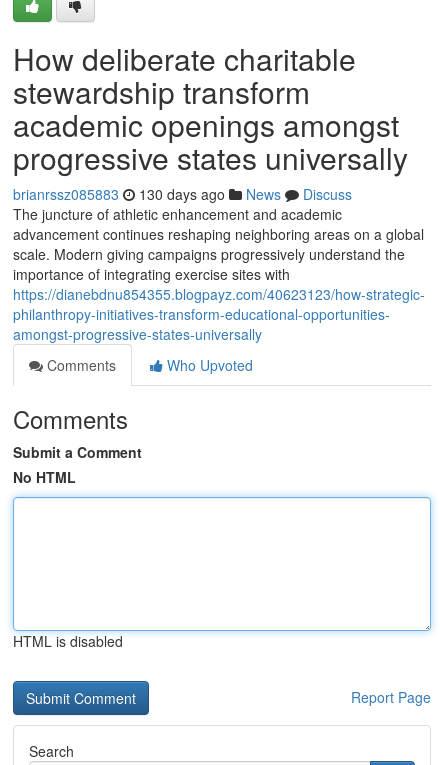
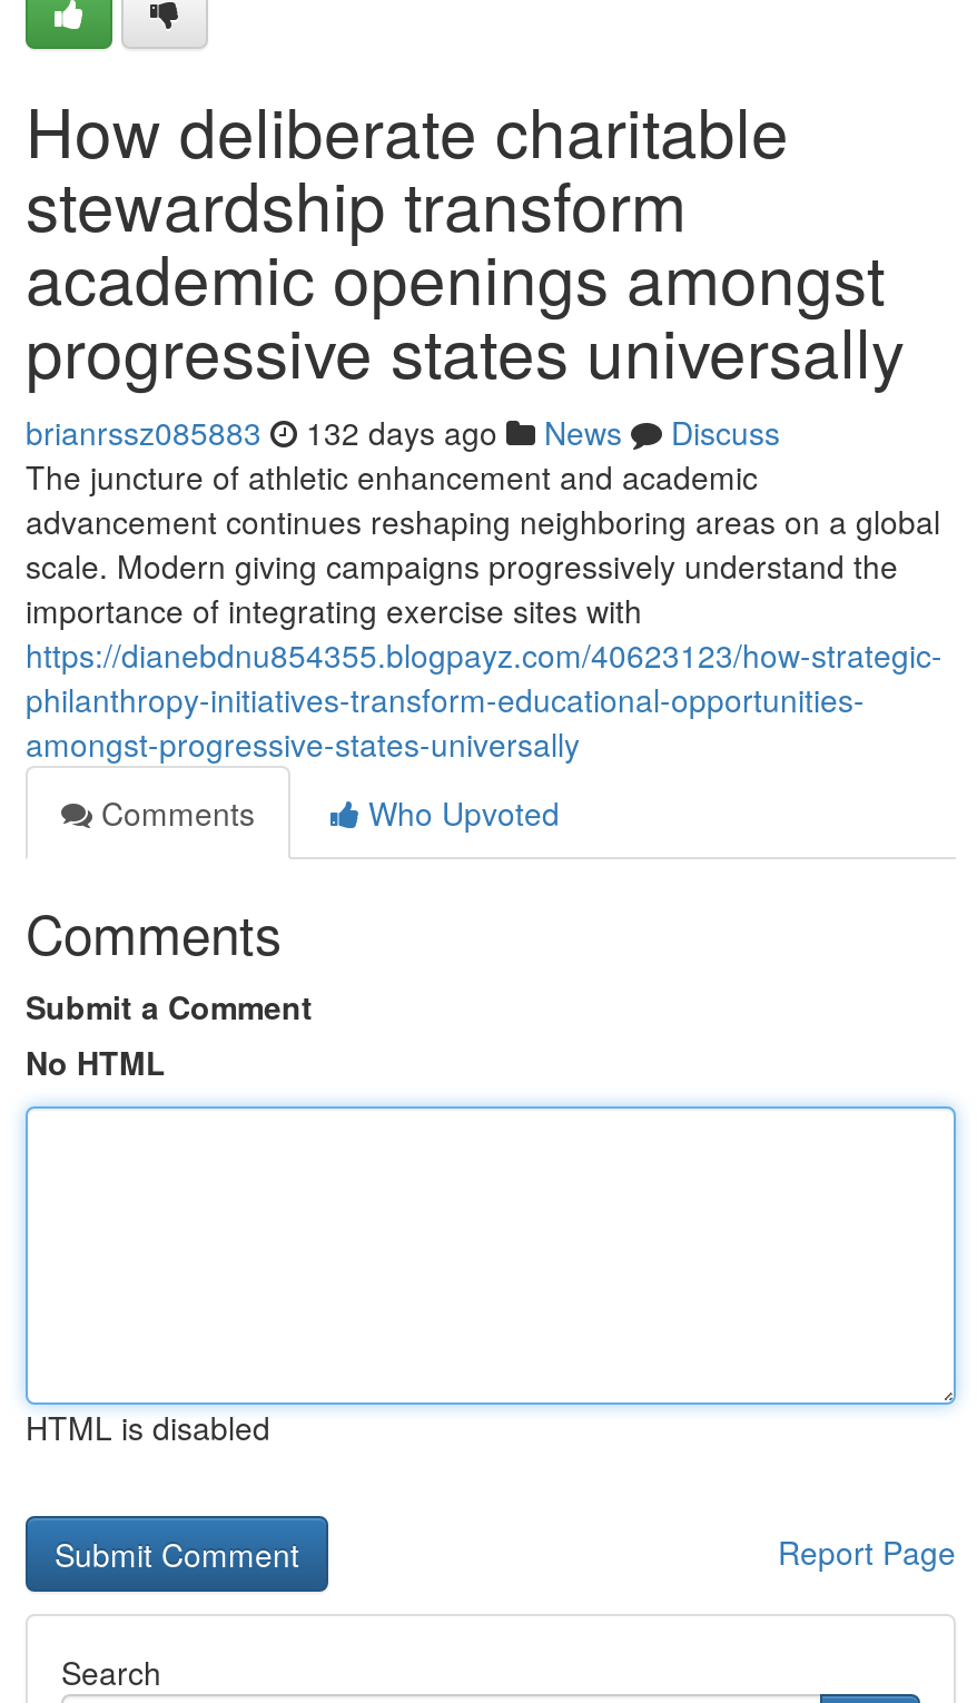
[13,184,352,204] brianrssz085883 130 days ago News Discuss -> [26,410,780,454] brianrssz085883 132 days ago News Discuss

